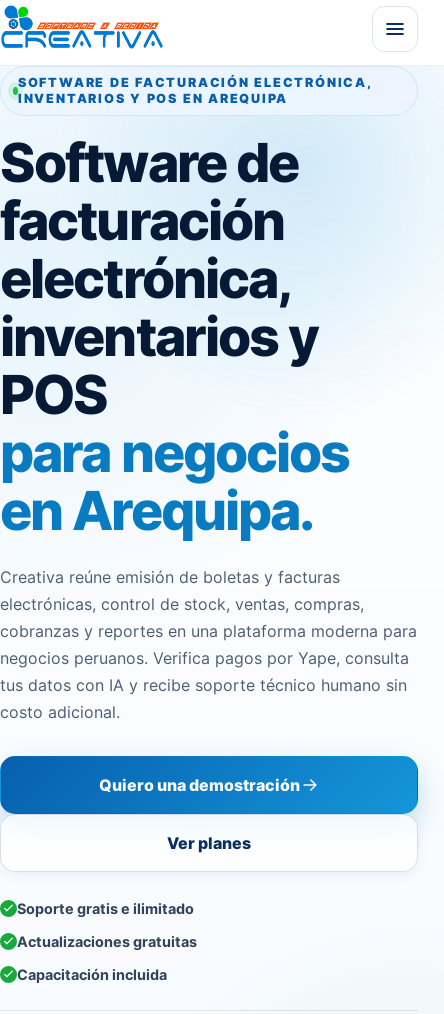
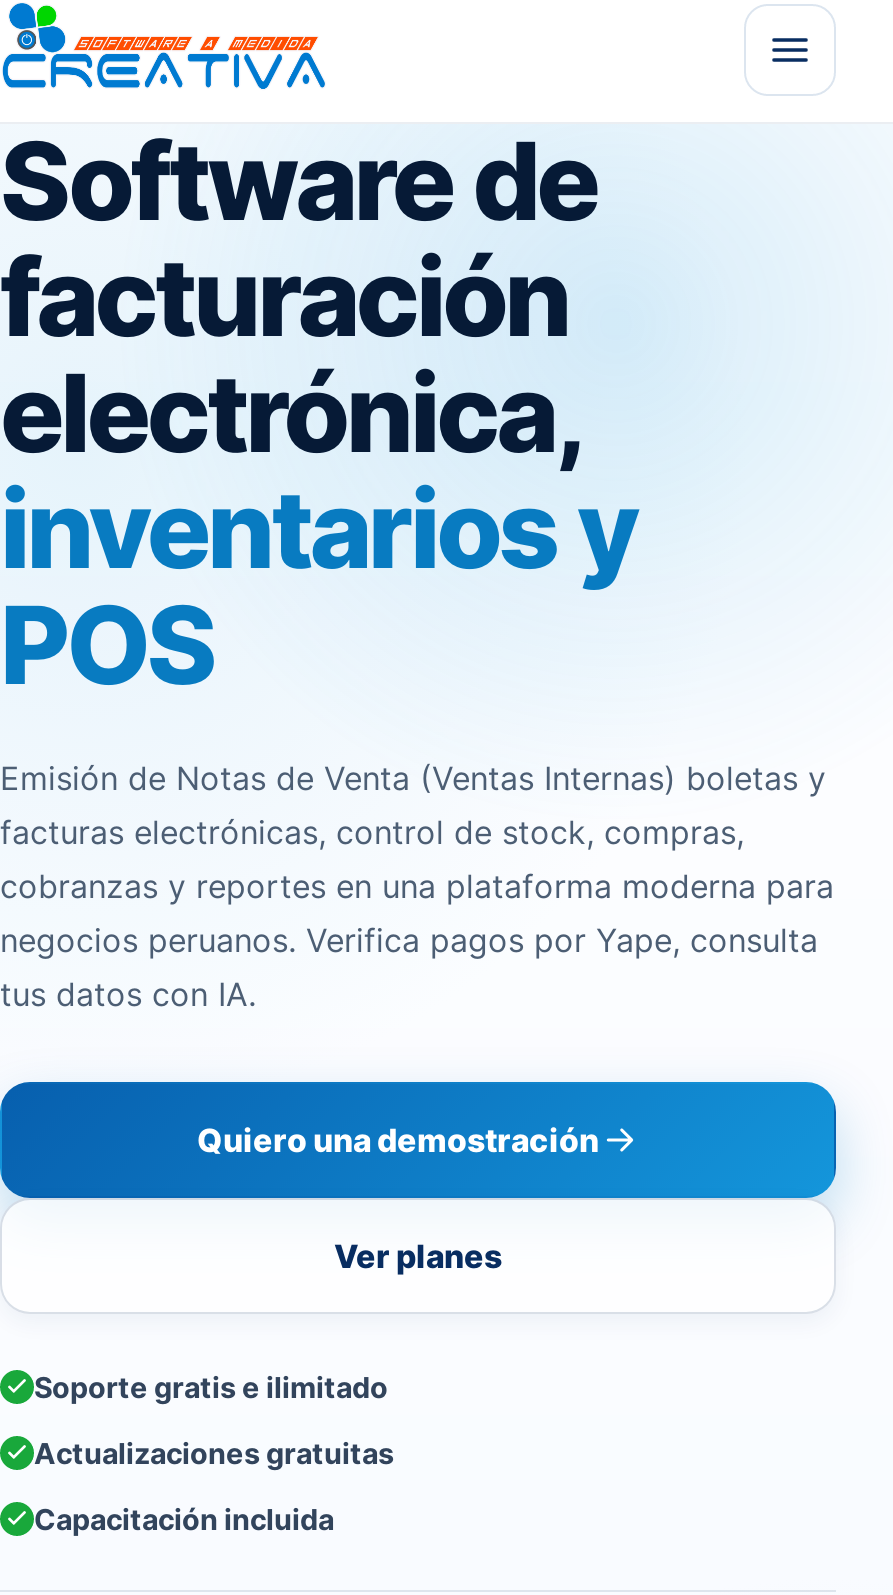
[18,75,373,106] SOFTWARE DE FACTURACIÓN ELECTRÓNICA, | INVENTARIOS Y POS EN AREQUIPA -> none
[0,420,364,614] para negocios | en Arequipa. | Creativa reúne emisión de boletas y facturas | electrónicas, control de stock, ventas, compras, -> [0,758,826,852] Emisión de Notas de Venta (Ventas Internas) boletas y | facturas electrónicas, control de stock, compras,
[0,675,407,722] tus datos con IA y recibe soporte técnico humano sin | costo adicional. -> [0,974,256,1014] tus datos con IA.

